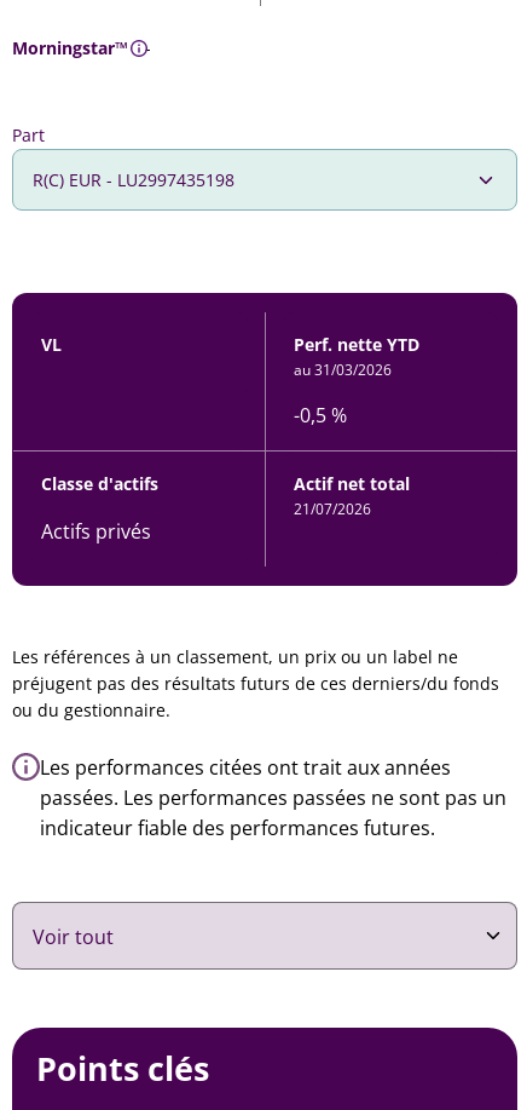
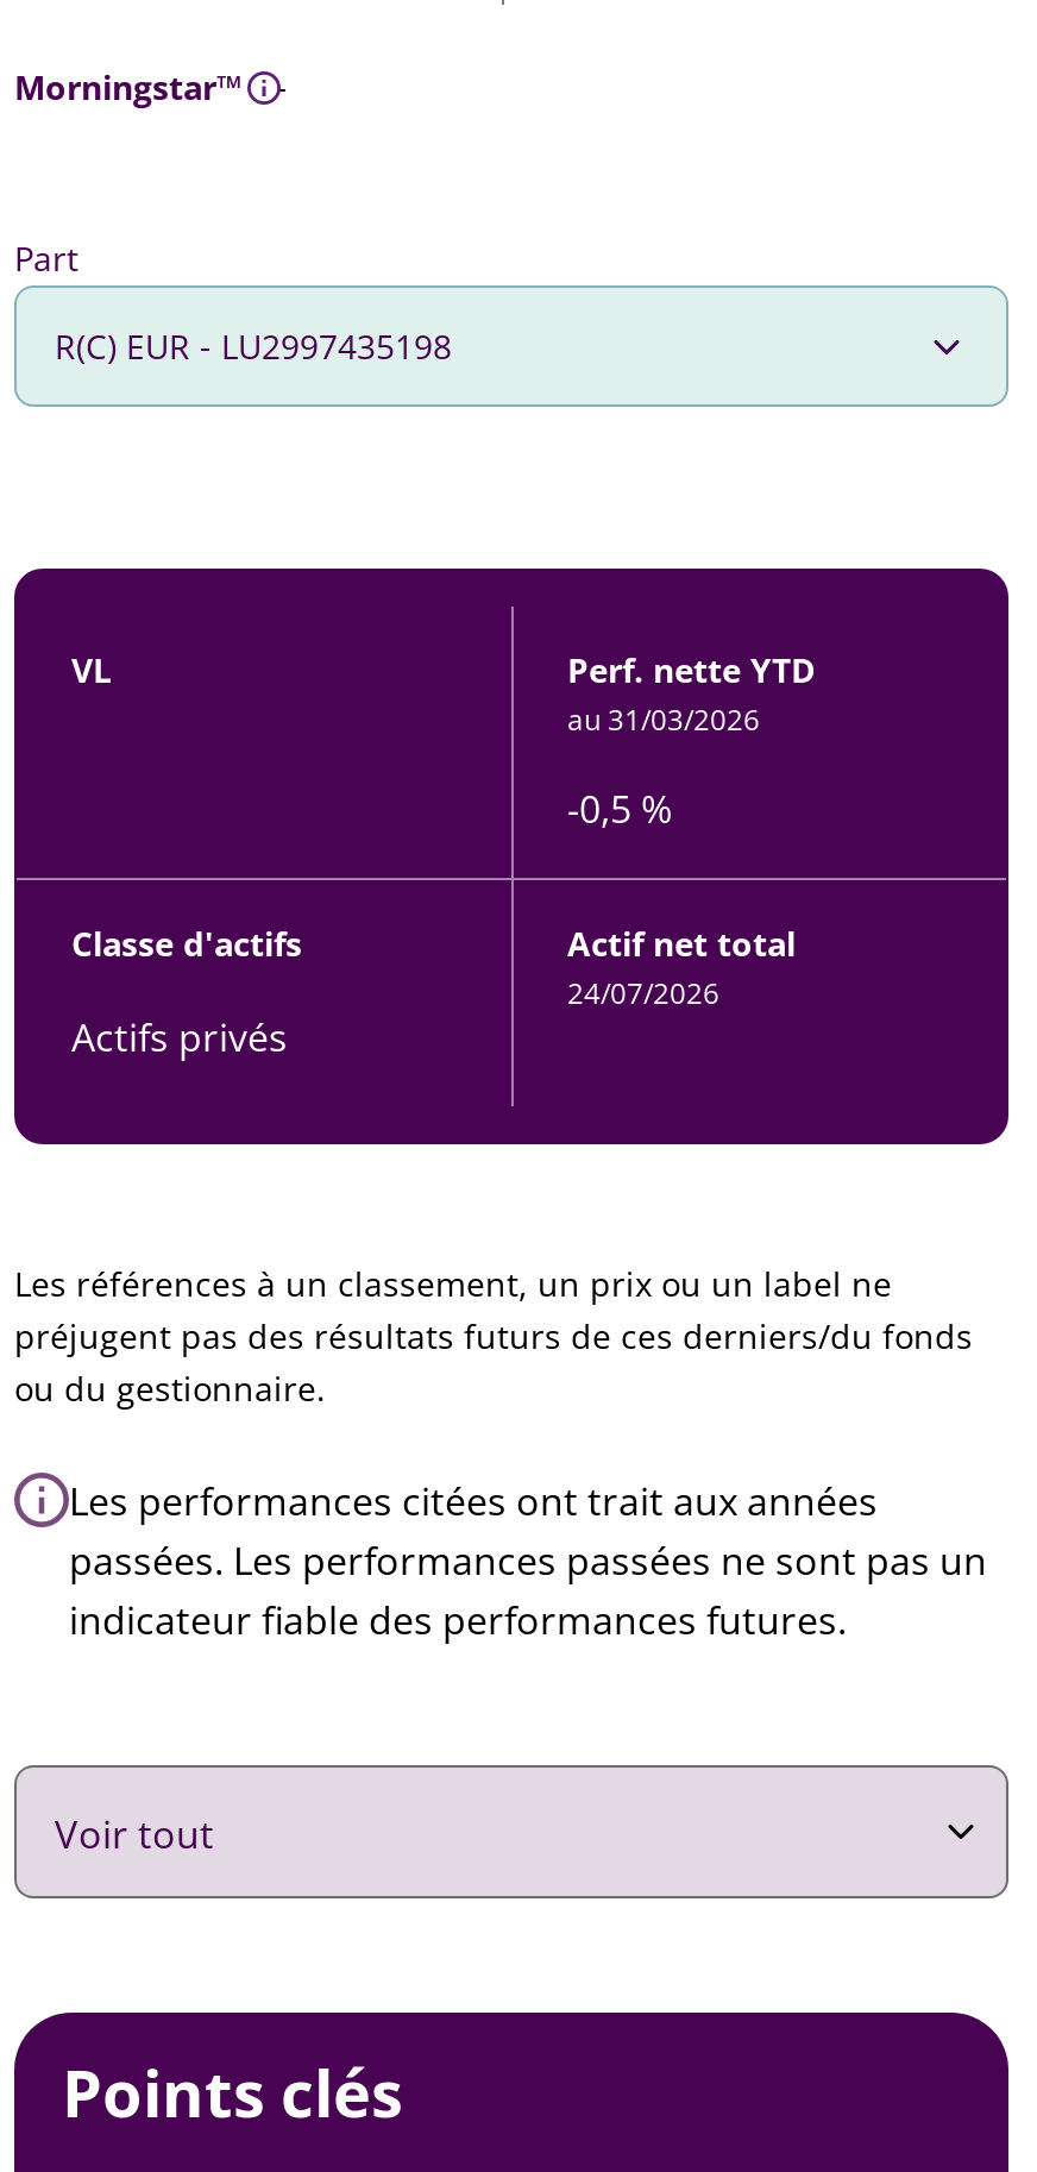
[293,499,370,520] 21/07/2026 -> [567,973,719,1014] 24/07/2026

